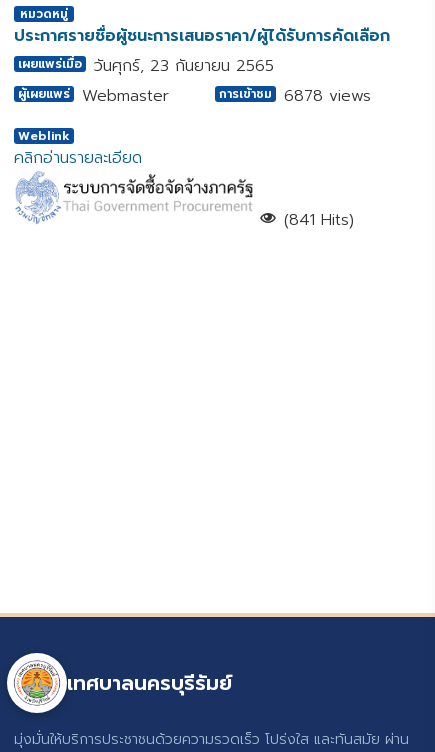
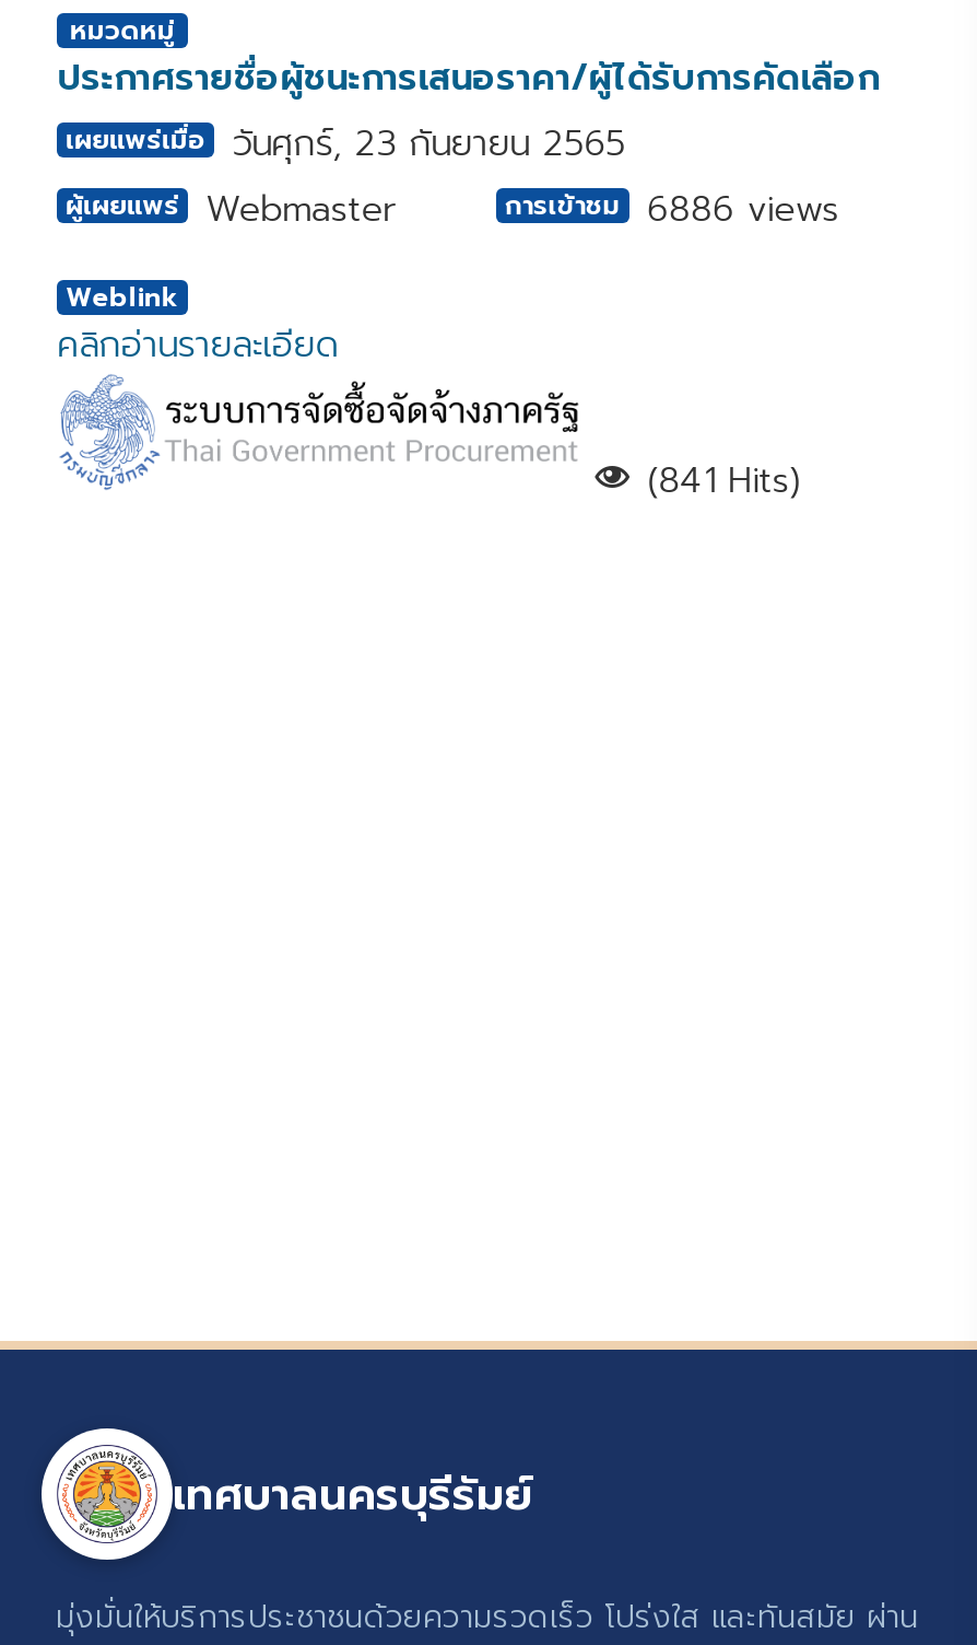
[219,84,371,108] การเข้าชม 6878 views -> [504,184,839,236] การเข้าชม 6886 views

